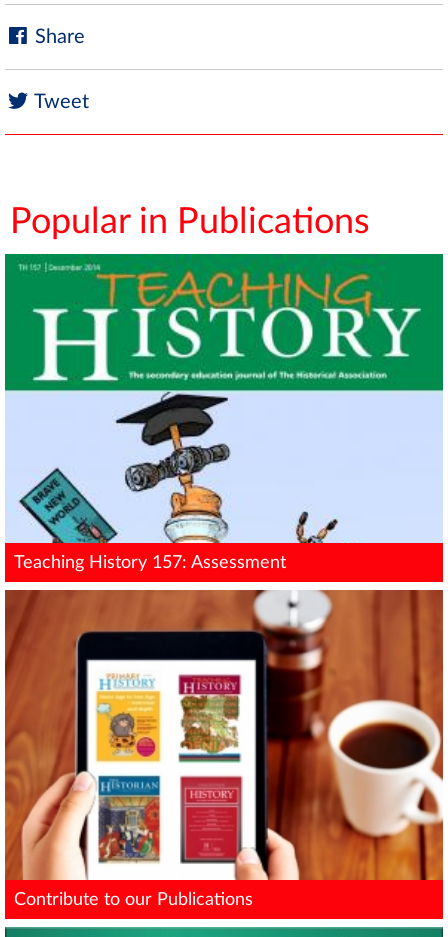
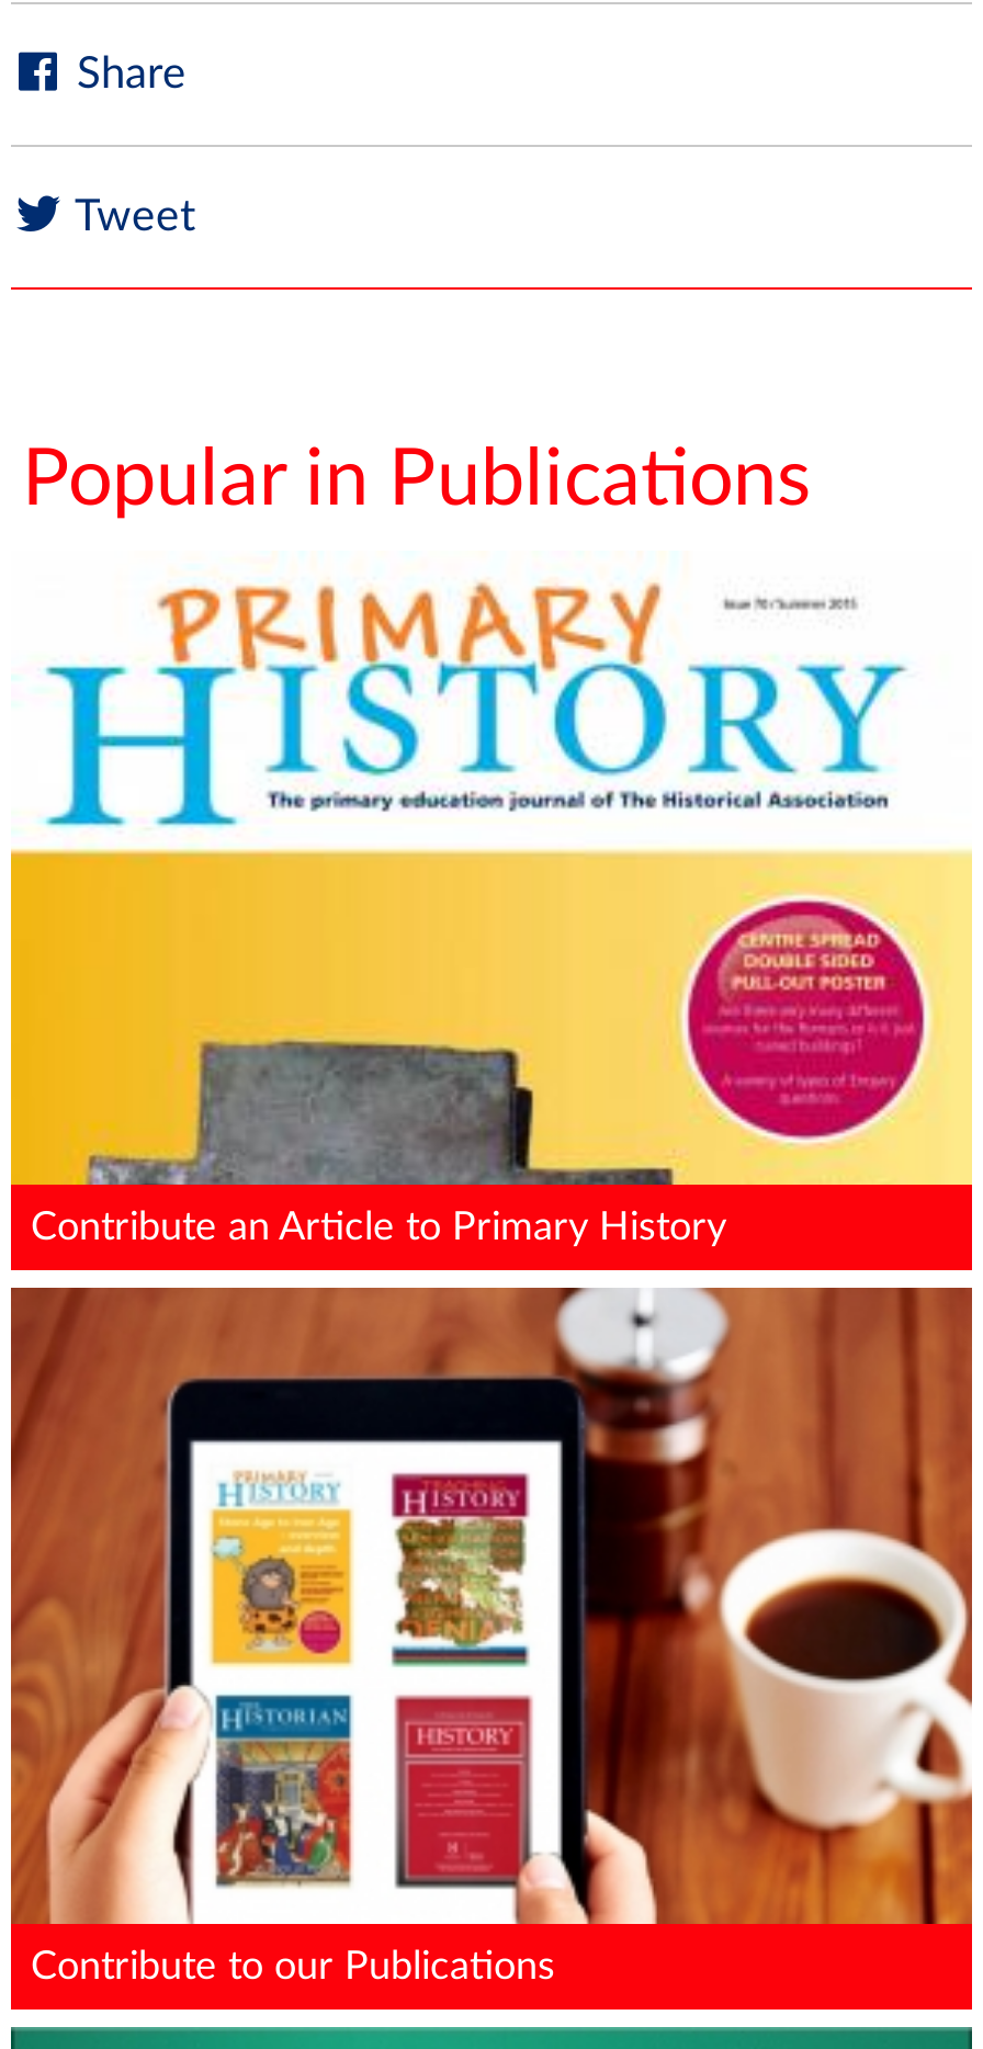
[4,253,444,571] [image] | Teaching History 157: Assessment -> [9,551,974,1247] [image] | Contribute an Article to Primary History

